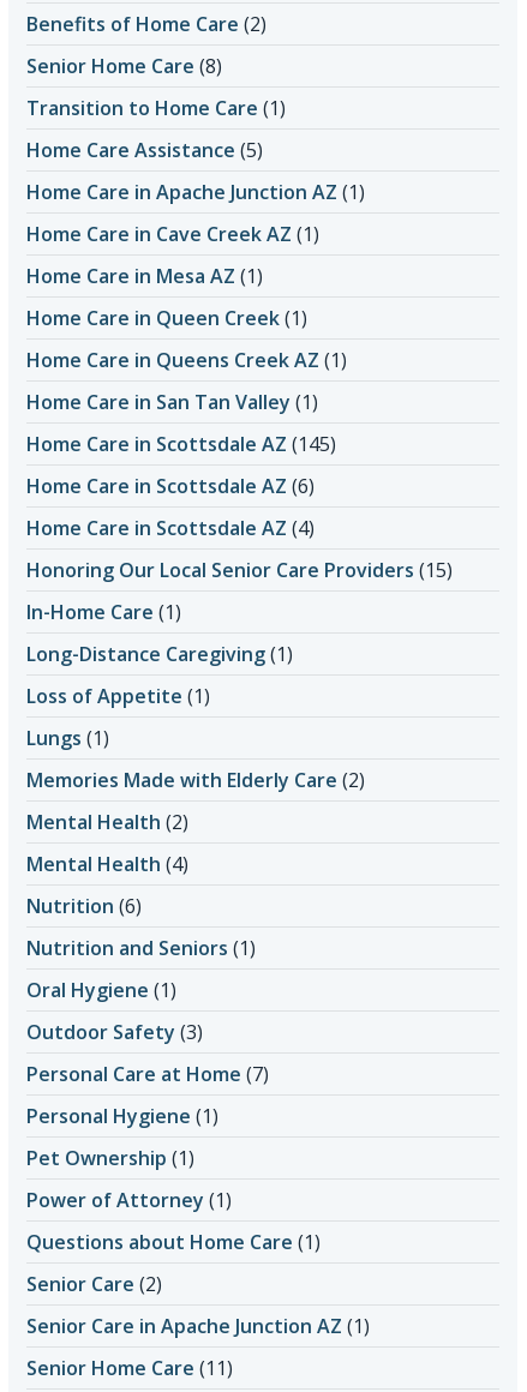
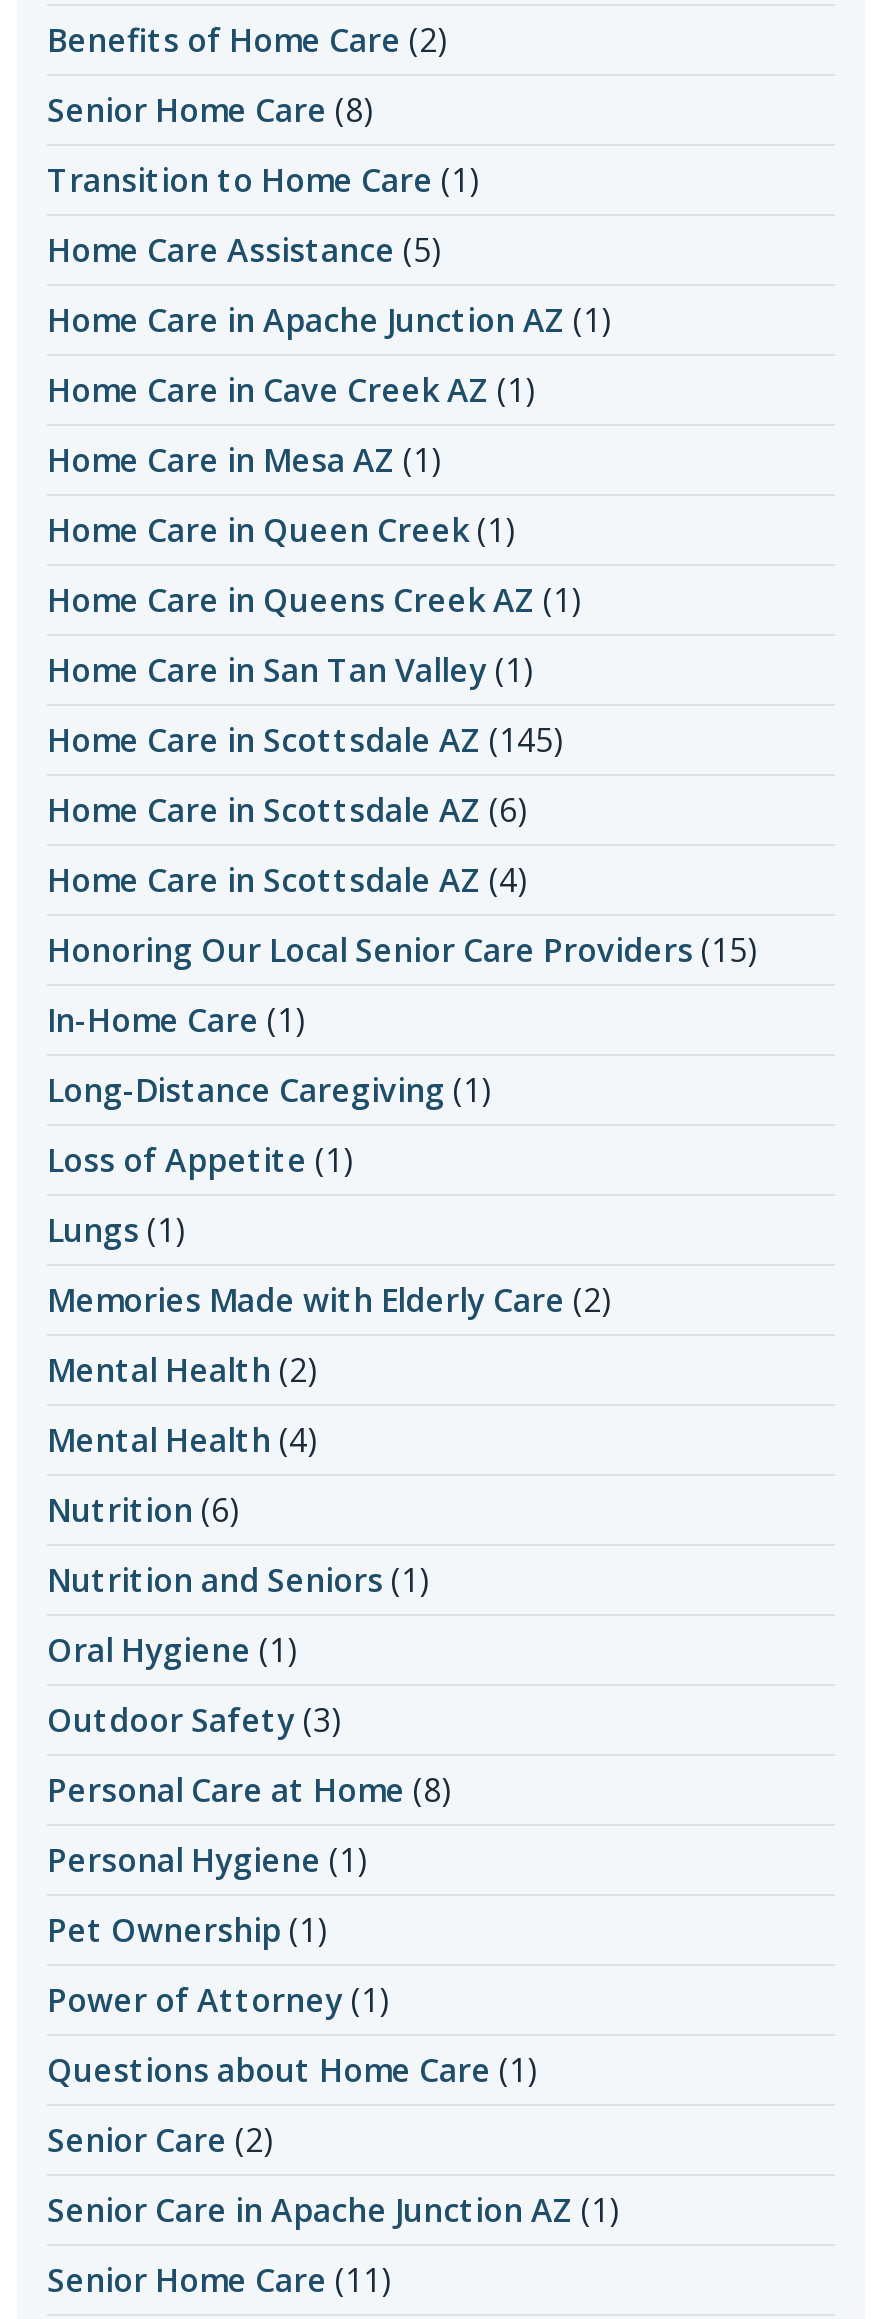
[26,1061,269,1087] Personal Care at Home (7) -> [47,1768,451,1812] Personal Care at Home (8)

